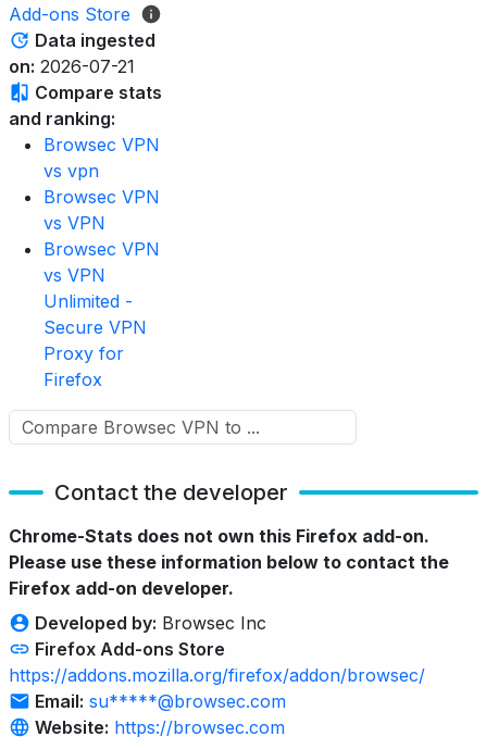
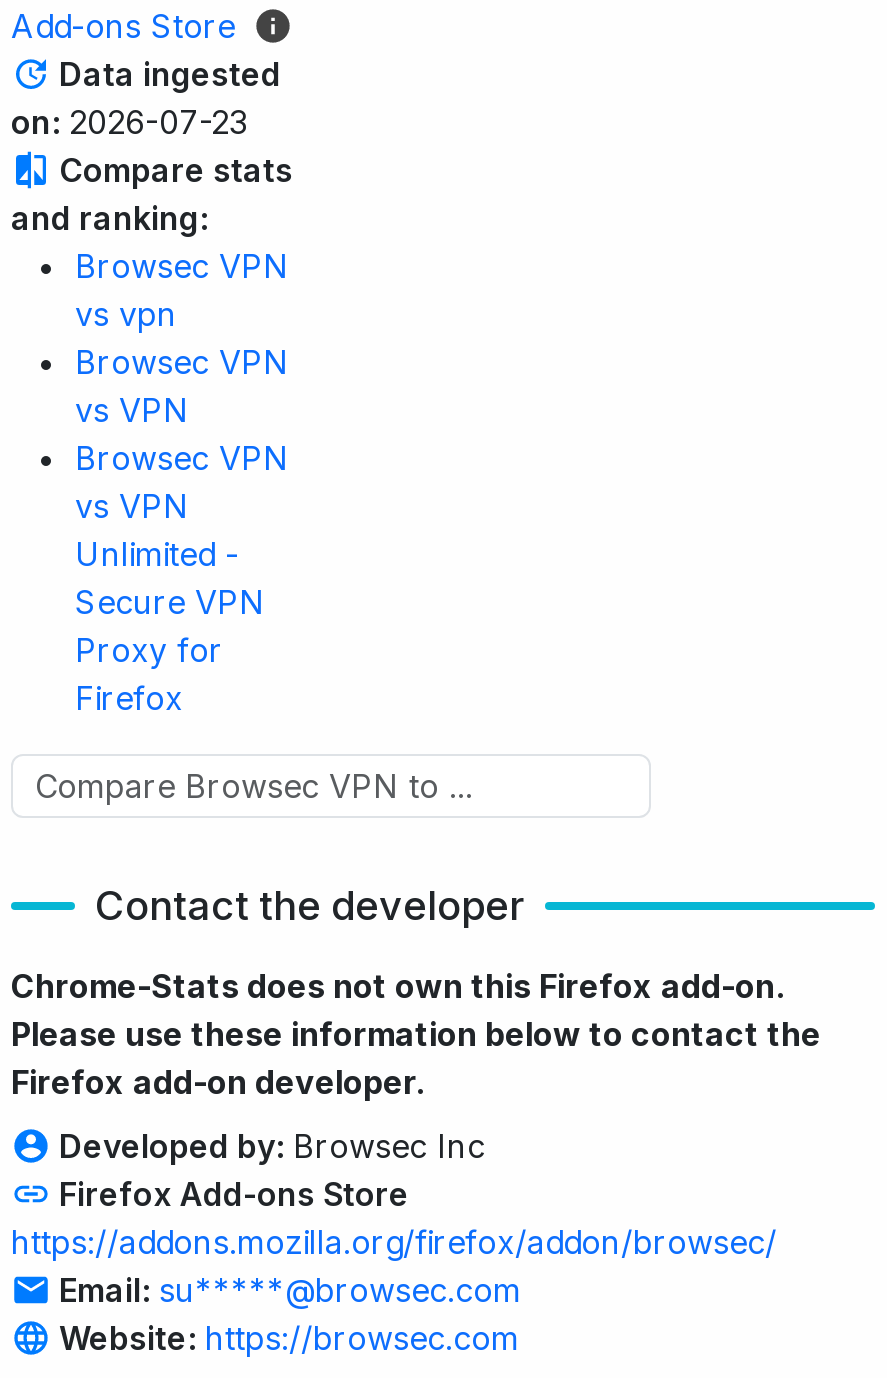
[9,55,135,77] on: 2026-07-21 -> [11,101,247,141] on: 2026-07-23

